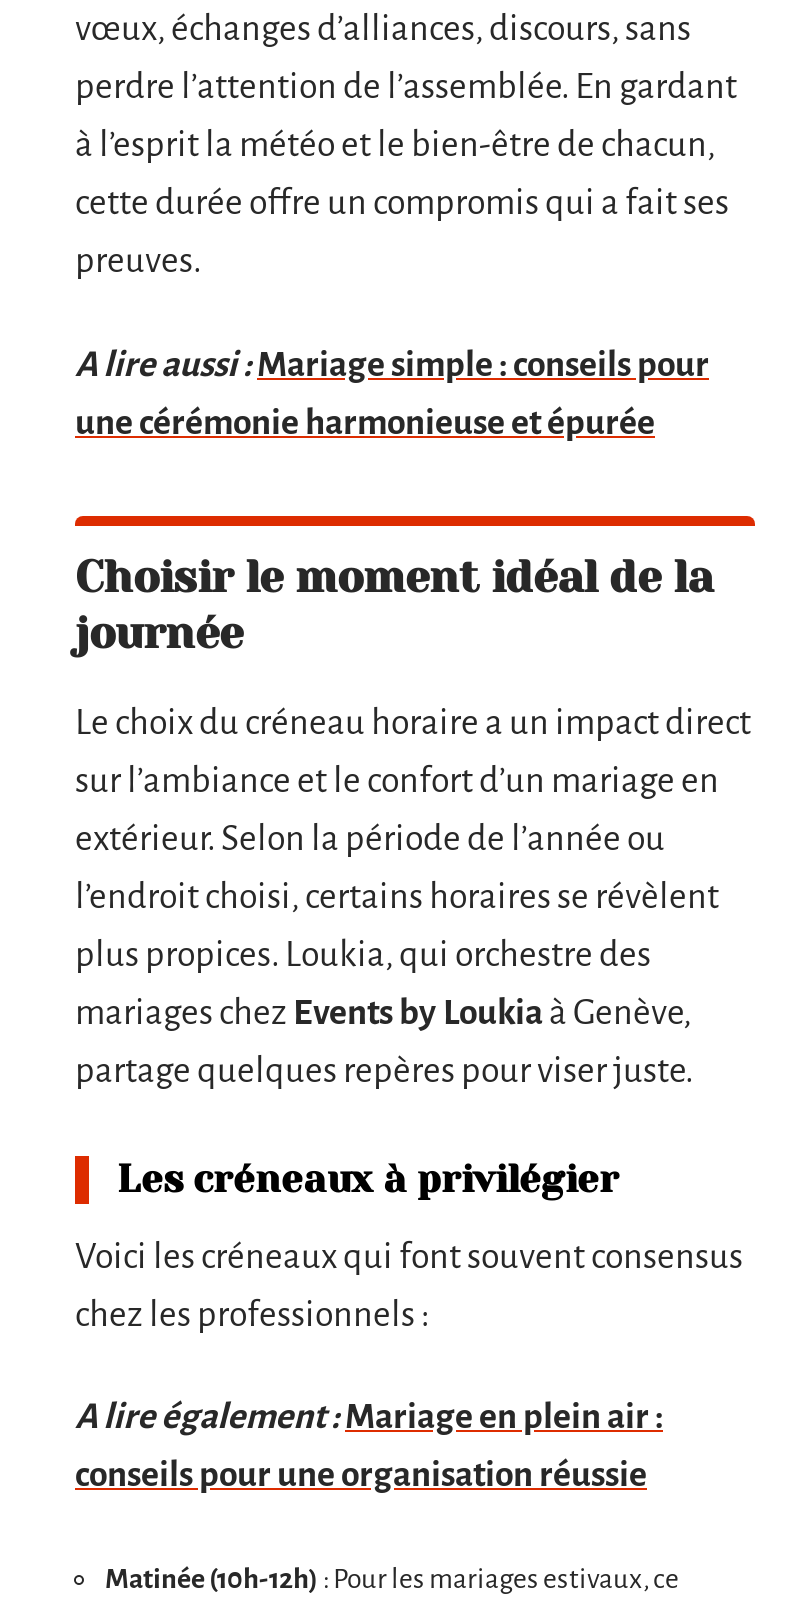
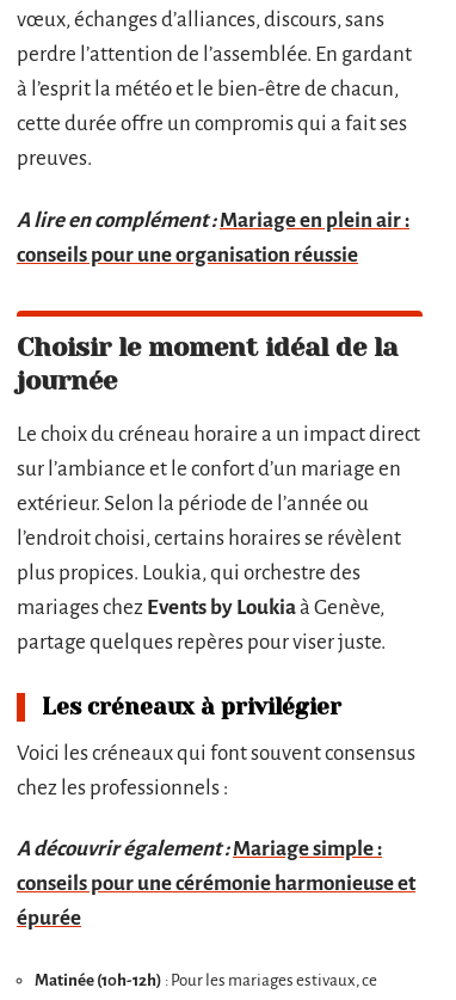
[75,345,709,383] A lire aussi : Mariage simple : conseils pour -> [17,208,409,231] A lire en complément : Mariage en plein air :
[75,403,655,441] une cérémonie harmonieuse et épurée -> none
[75,1398,663,1436] A lire également : Mariage en plein air : -> [17,838,415,930] A découvrir également : Mariage simple : | conseils pour une cérémonie harmonieuse et | épurée
moved [75,1456,647,1494] -> [17,243,358,266]: conseils pour une organisation réussie

